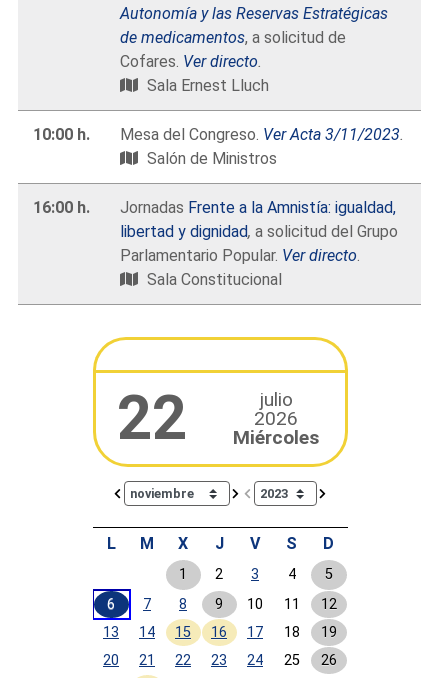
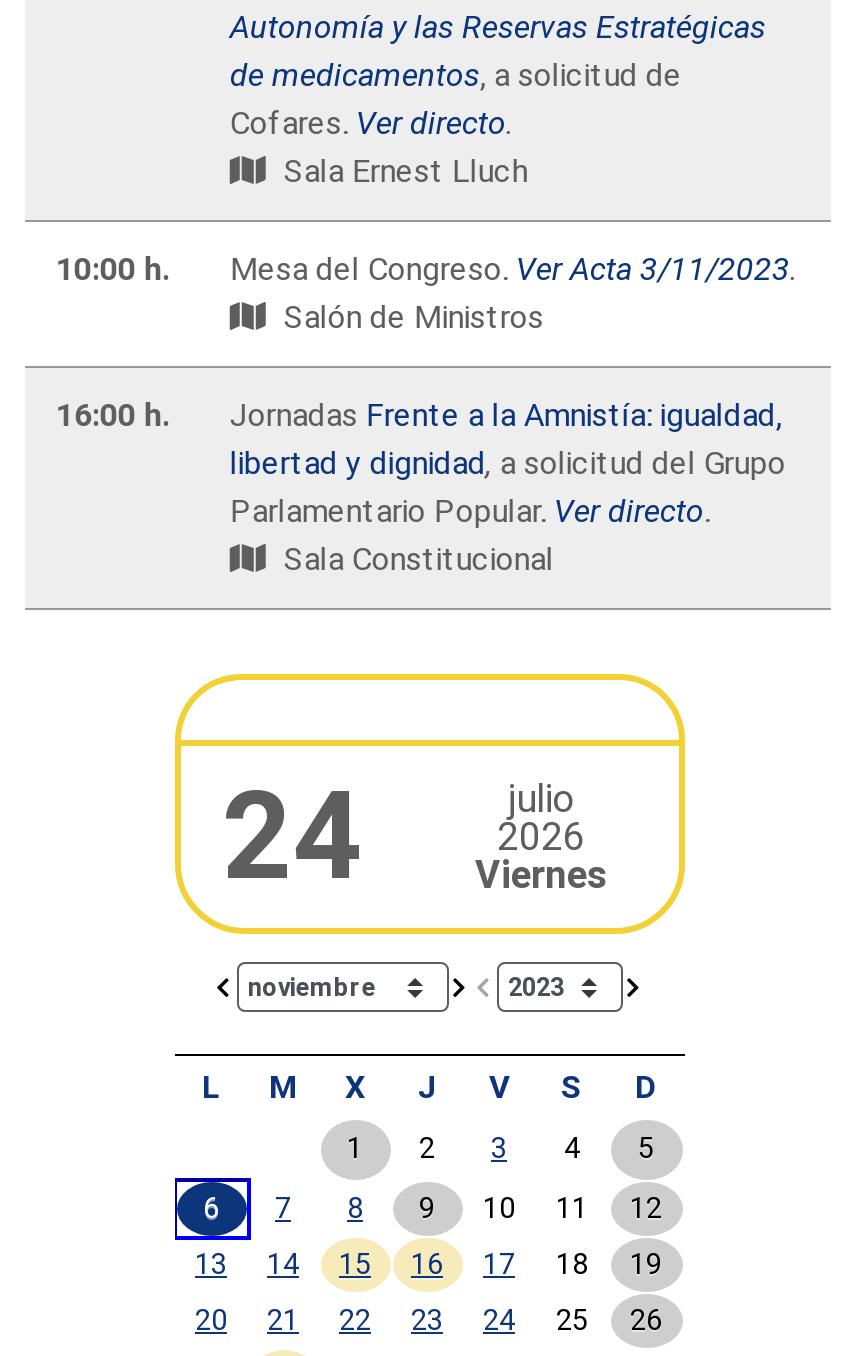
[116,383,186,454] 22 -> [222,766,362,908] 24
[233,426,319,449] Miércoles -> [475,852,607,898] Viernes

